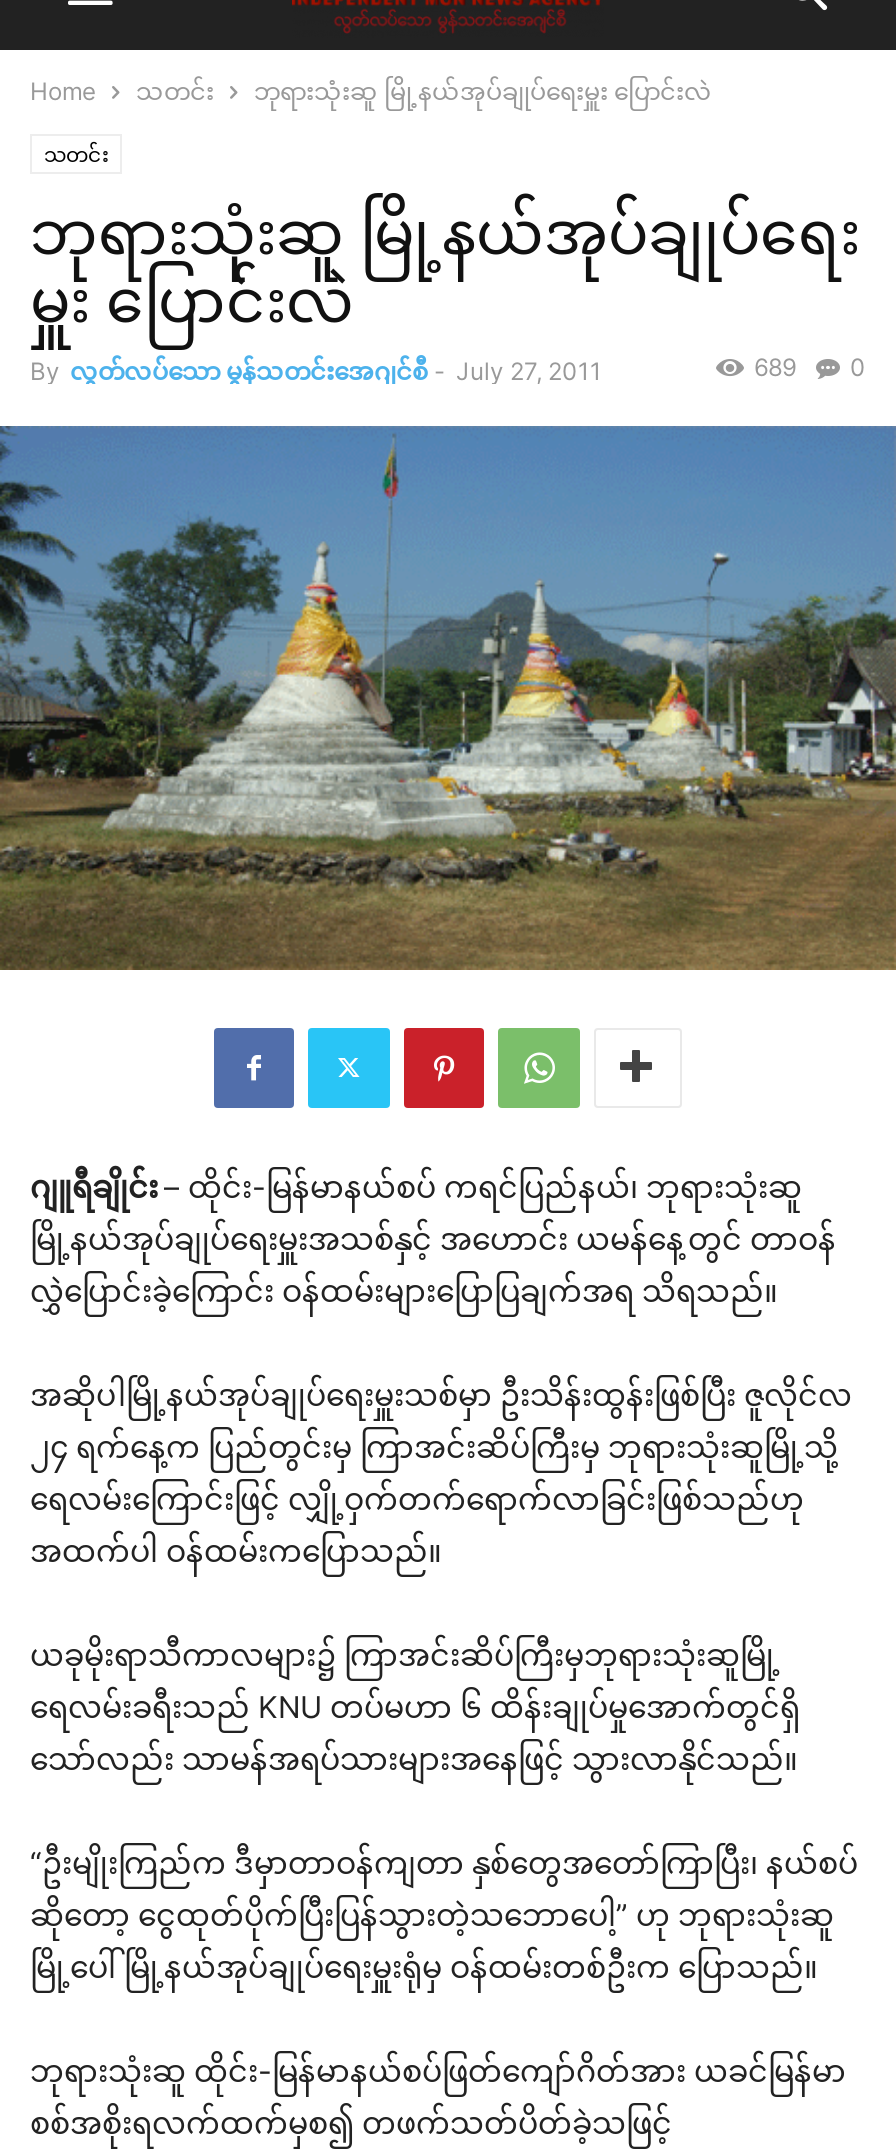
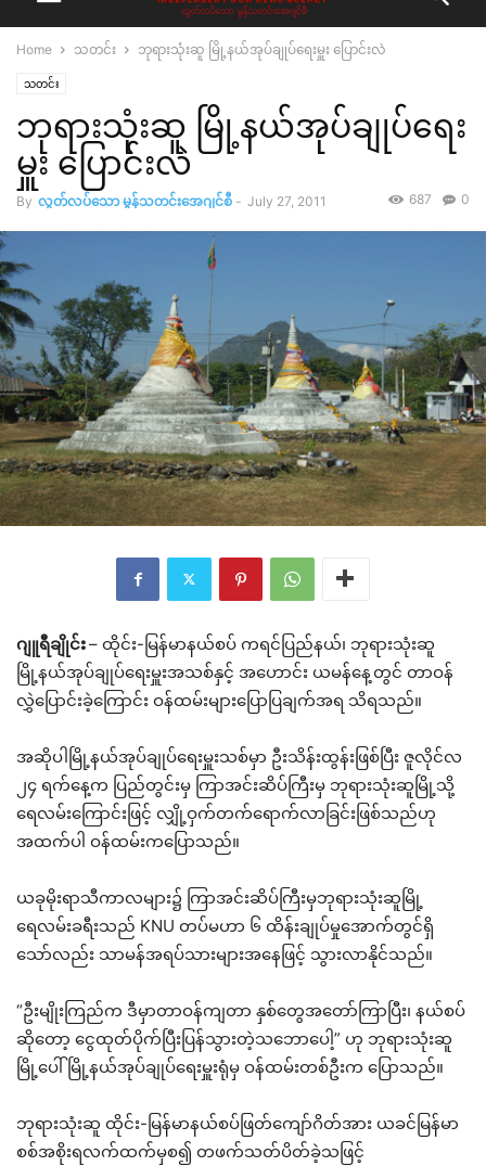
[754,352,866,382] 689 0 -> [409,191,470,207] 687 0

